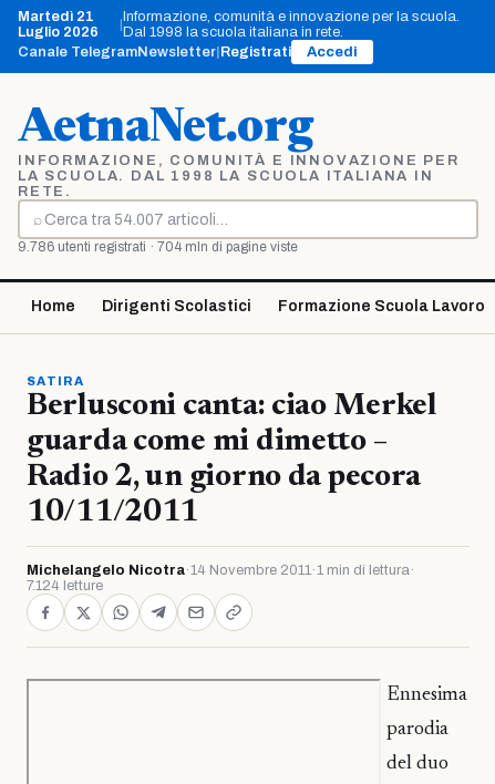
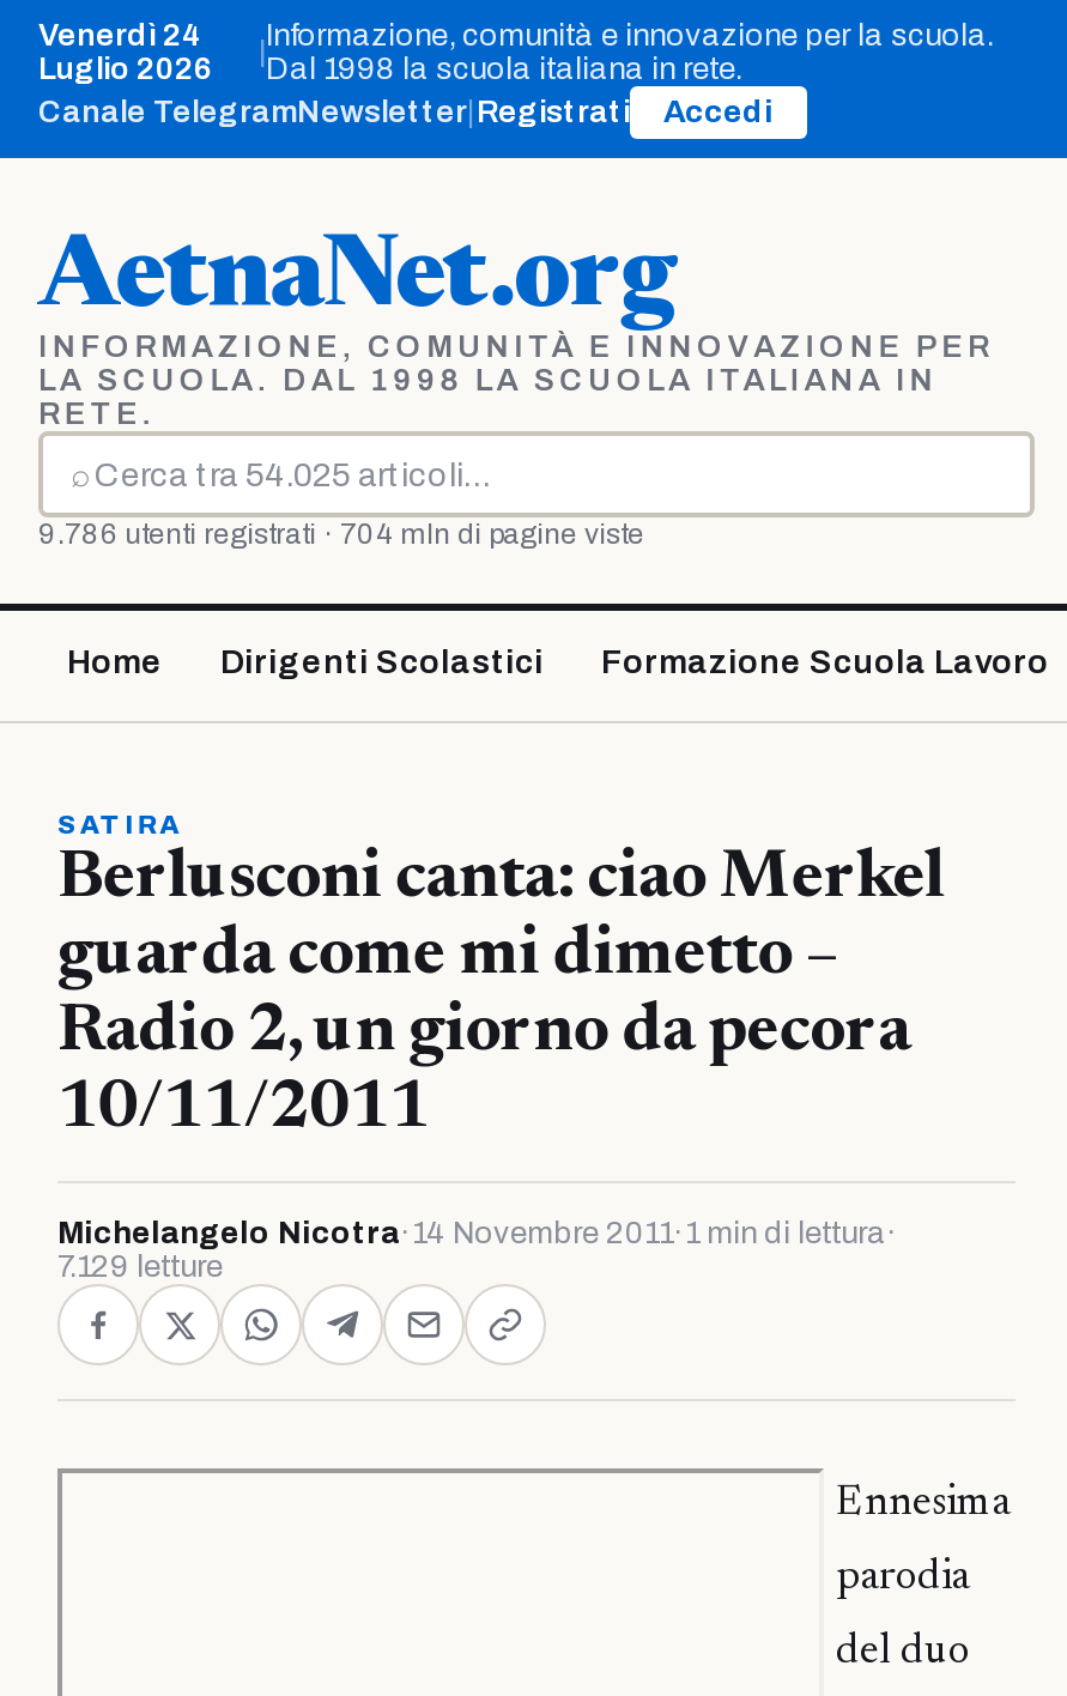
[18,9,94,24] Martedì 21 -> [38,19,204,53] Venerdì 24
[27,578,103,594] 7.124 letture -> [57,1250,223,1284] 7.129 letture

